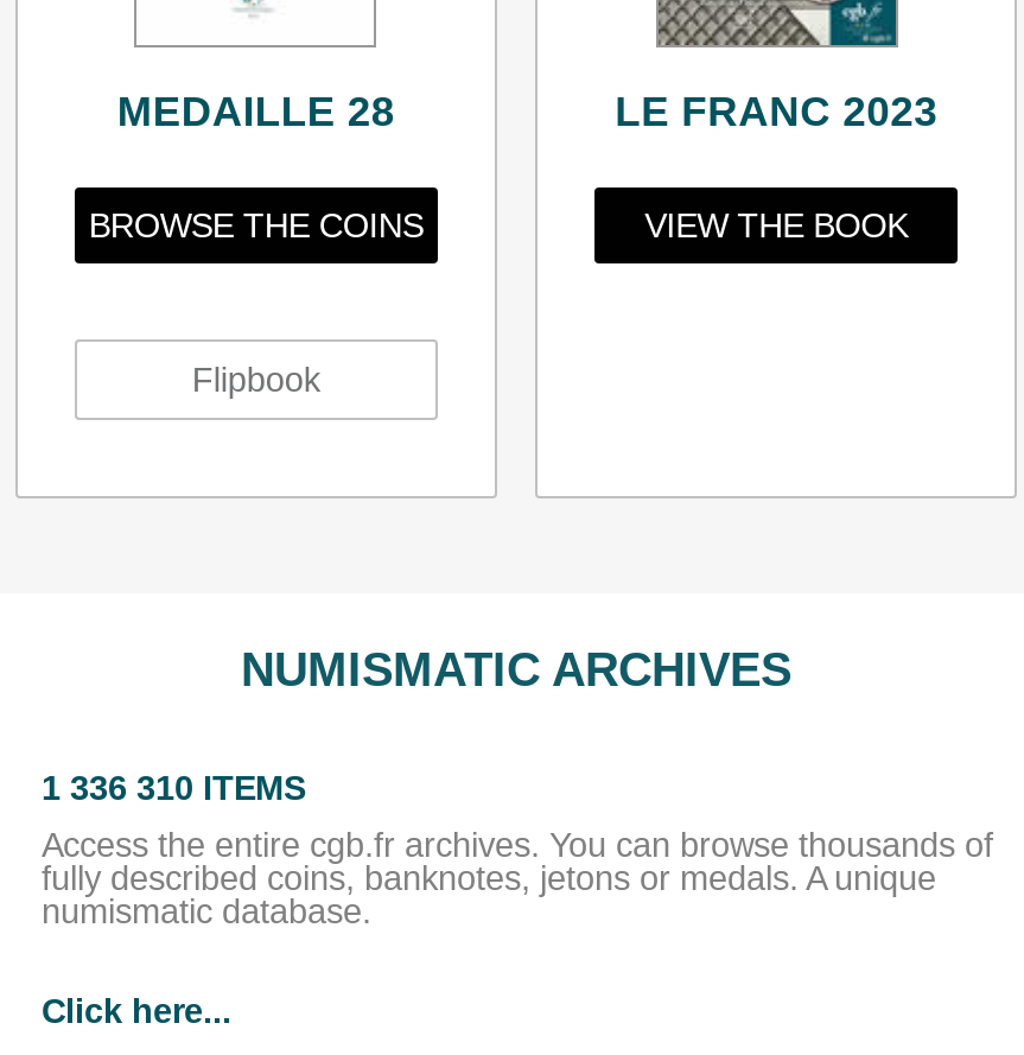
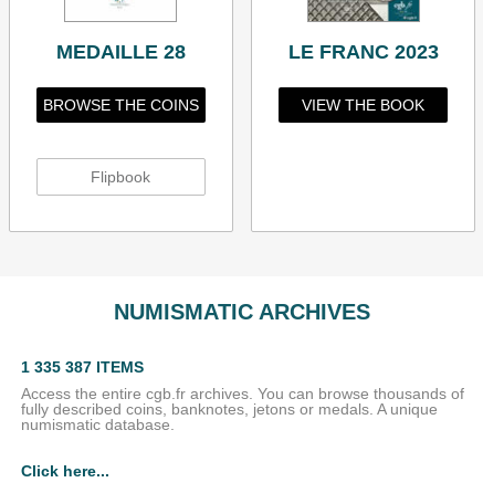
[42,768,305,806] 1 336 310 ITEMS -> [21,358,144,375] 1 335 387 ITEMS

